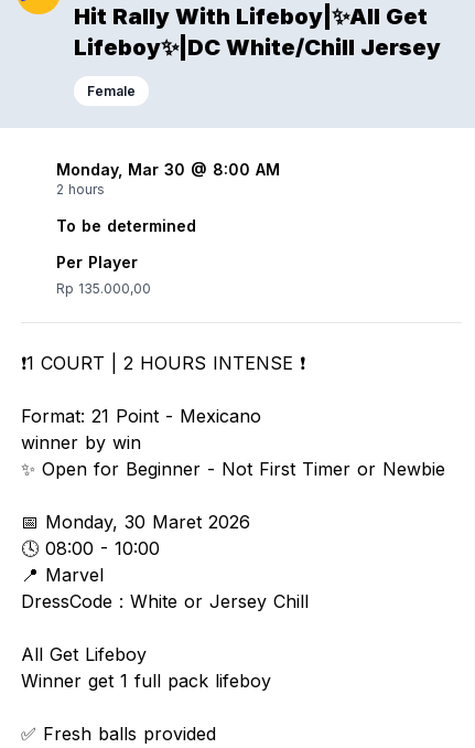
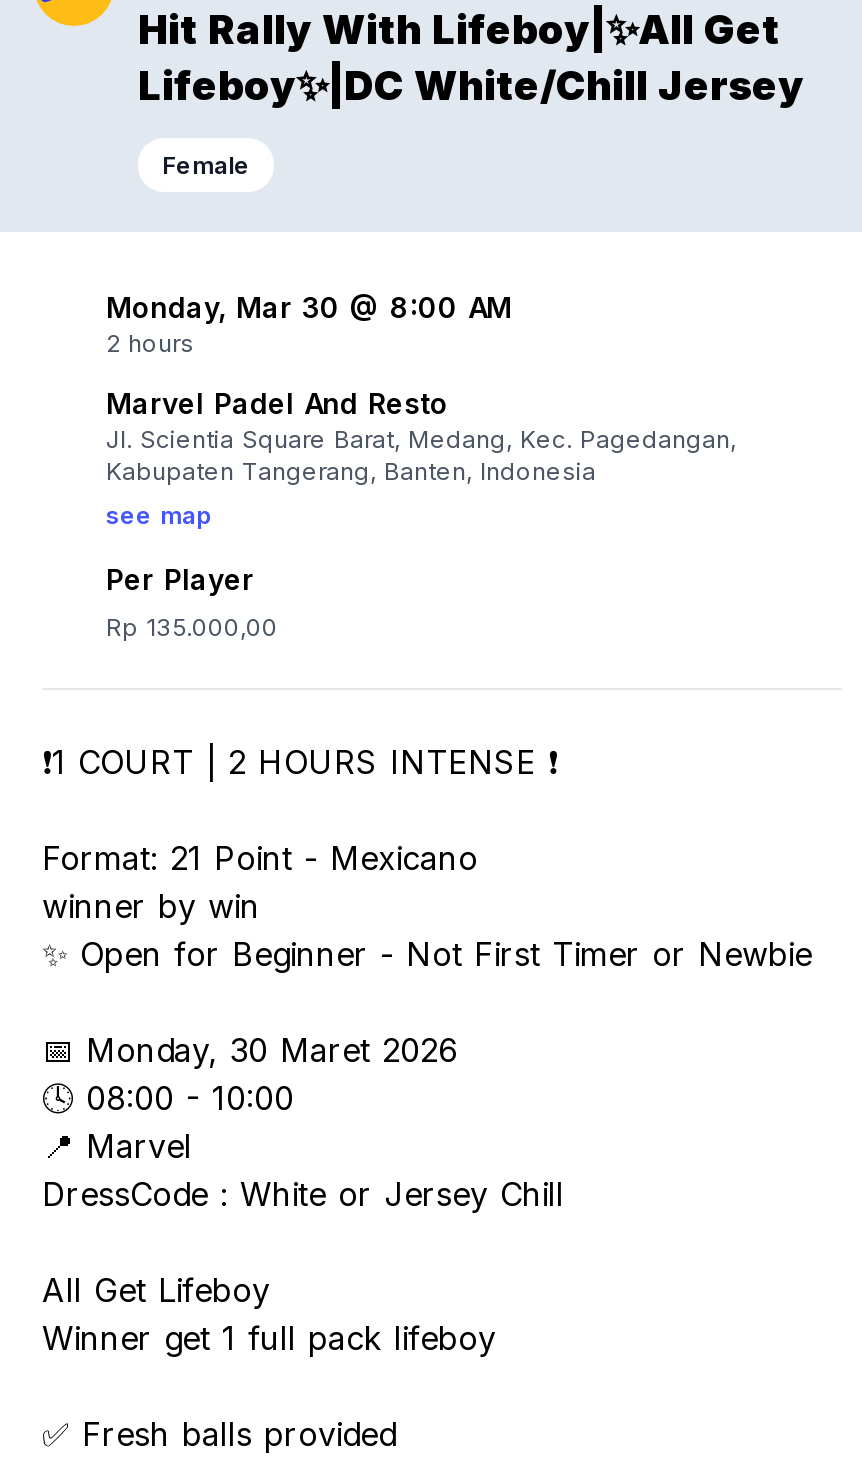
[56,216,196,235] To be determined -> [106,386,736,530] Marvel Padel And Resto | Jl. Scientia Square Barat, Medang, Kec. Pagedangan, | Kabupaten Tangerang, Banten, Indonesia | see map

